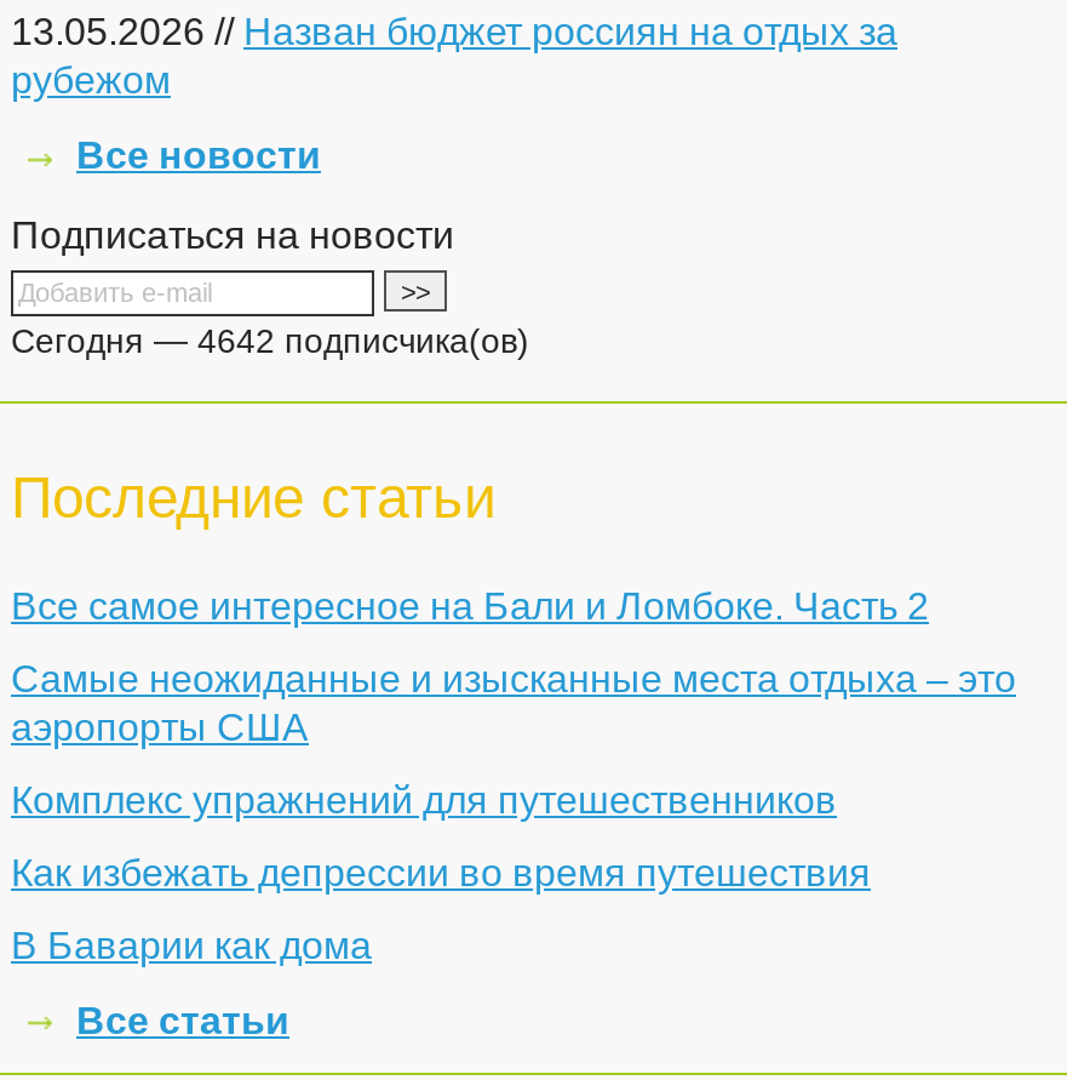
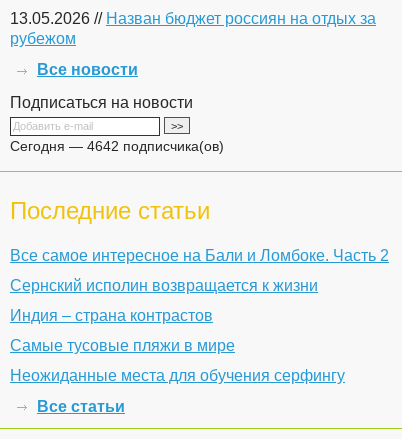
[11,658,1016,748] Самые неожиданные и изысканные места отдыха – это | аэропорты США -> [10,277,318,294] Сернский исполин возвращается к жизни
[11,779,837,821] Комплекс упражнений для путешественников -> [10,307,213,324] Индия – страна контрастов
[11,852,871,893] Как избежать депрессии во время путешествия -> [10,337,235,354] Самые тусовые пляжи в мире
[11,925,372,966] В Баварии как дома -> [10,367,345,384] Неожиданные места для обучения серфингу

